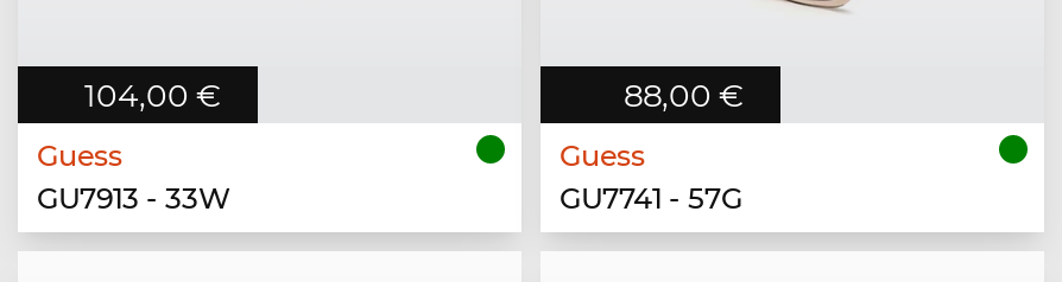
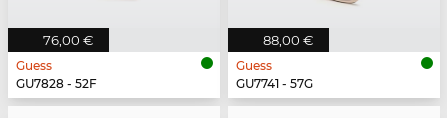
[84,75,222,113] 104,00 € -> [43,32,94,48] 76,00 €
[37,180,232,215] GU7913 - 33W -> [16,76,97,91] GU7828 - 52F

